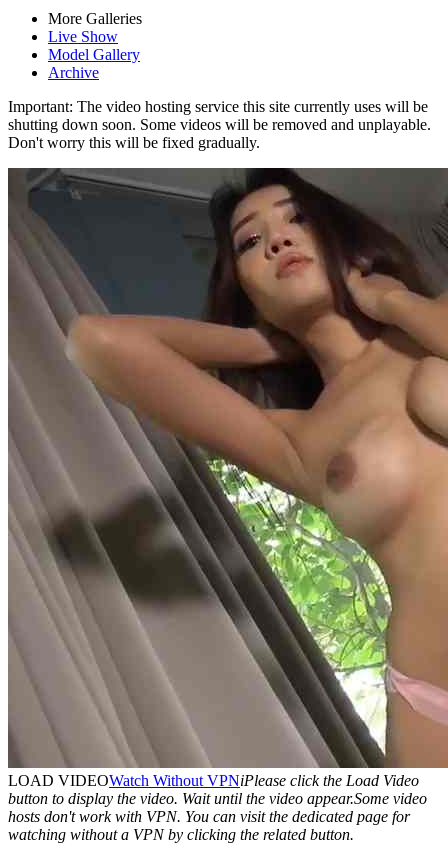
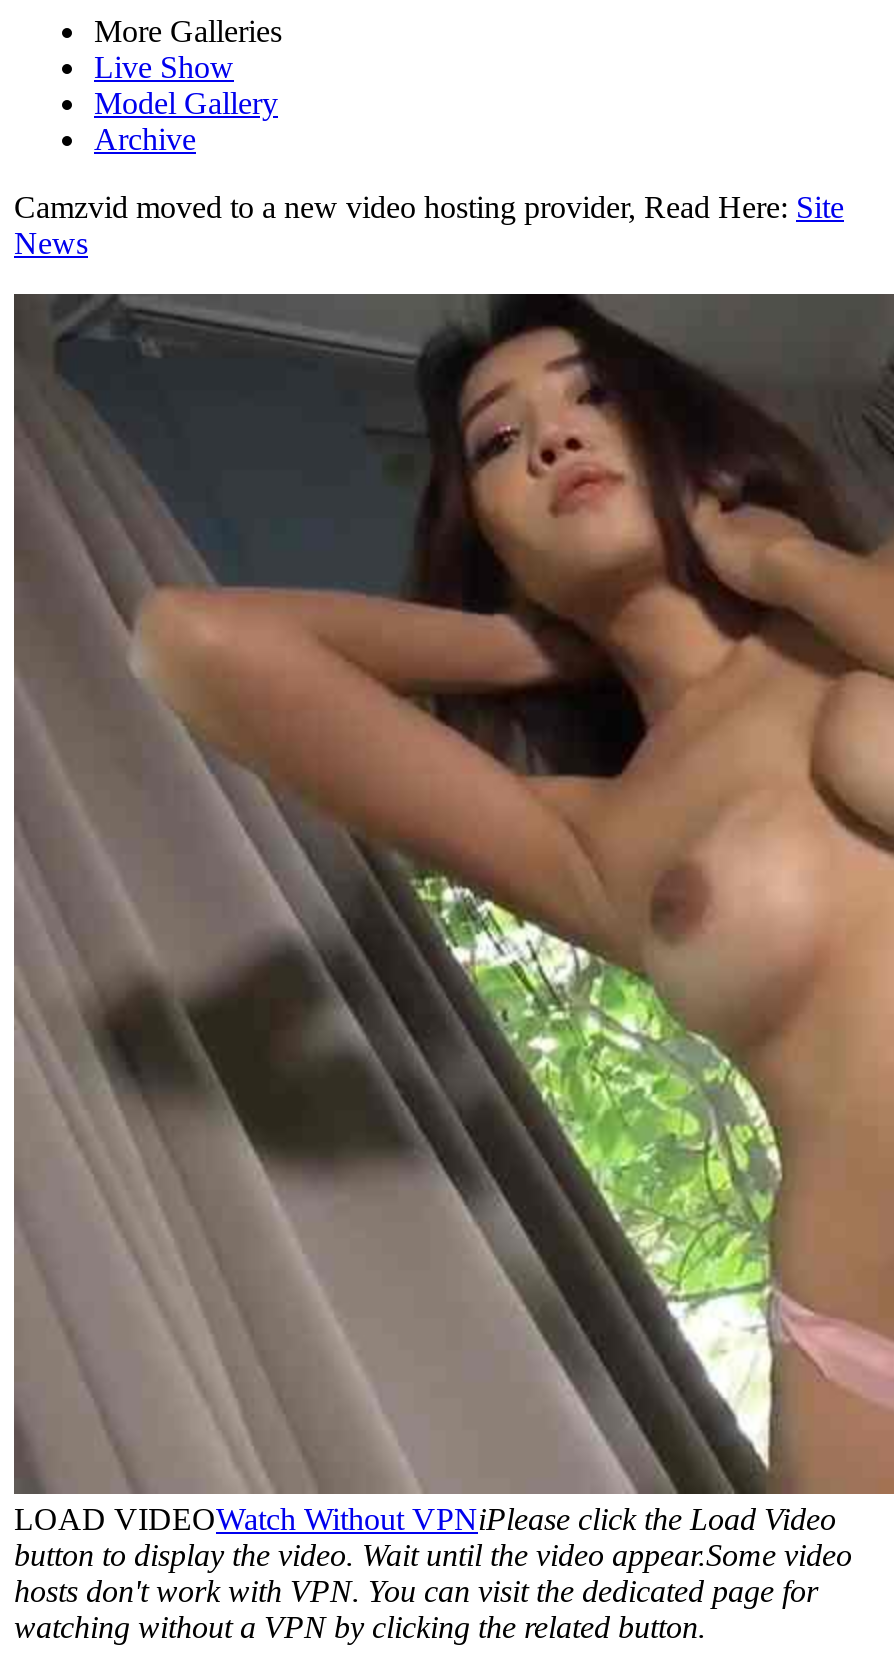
[8,98,431,151] Important: The video hosting service this site currently uses will be | shutting down soon. Some videos will be removed and unplayable. | Don't worry this will be fixed gradually. -> [14,190,844,260] Camzvid moved to a new video hosting provider, Read Here: Site | News

